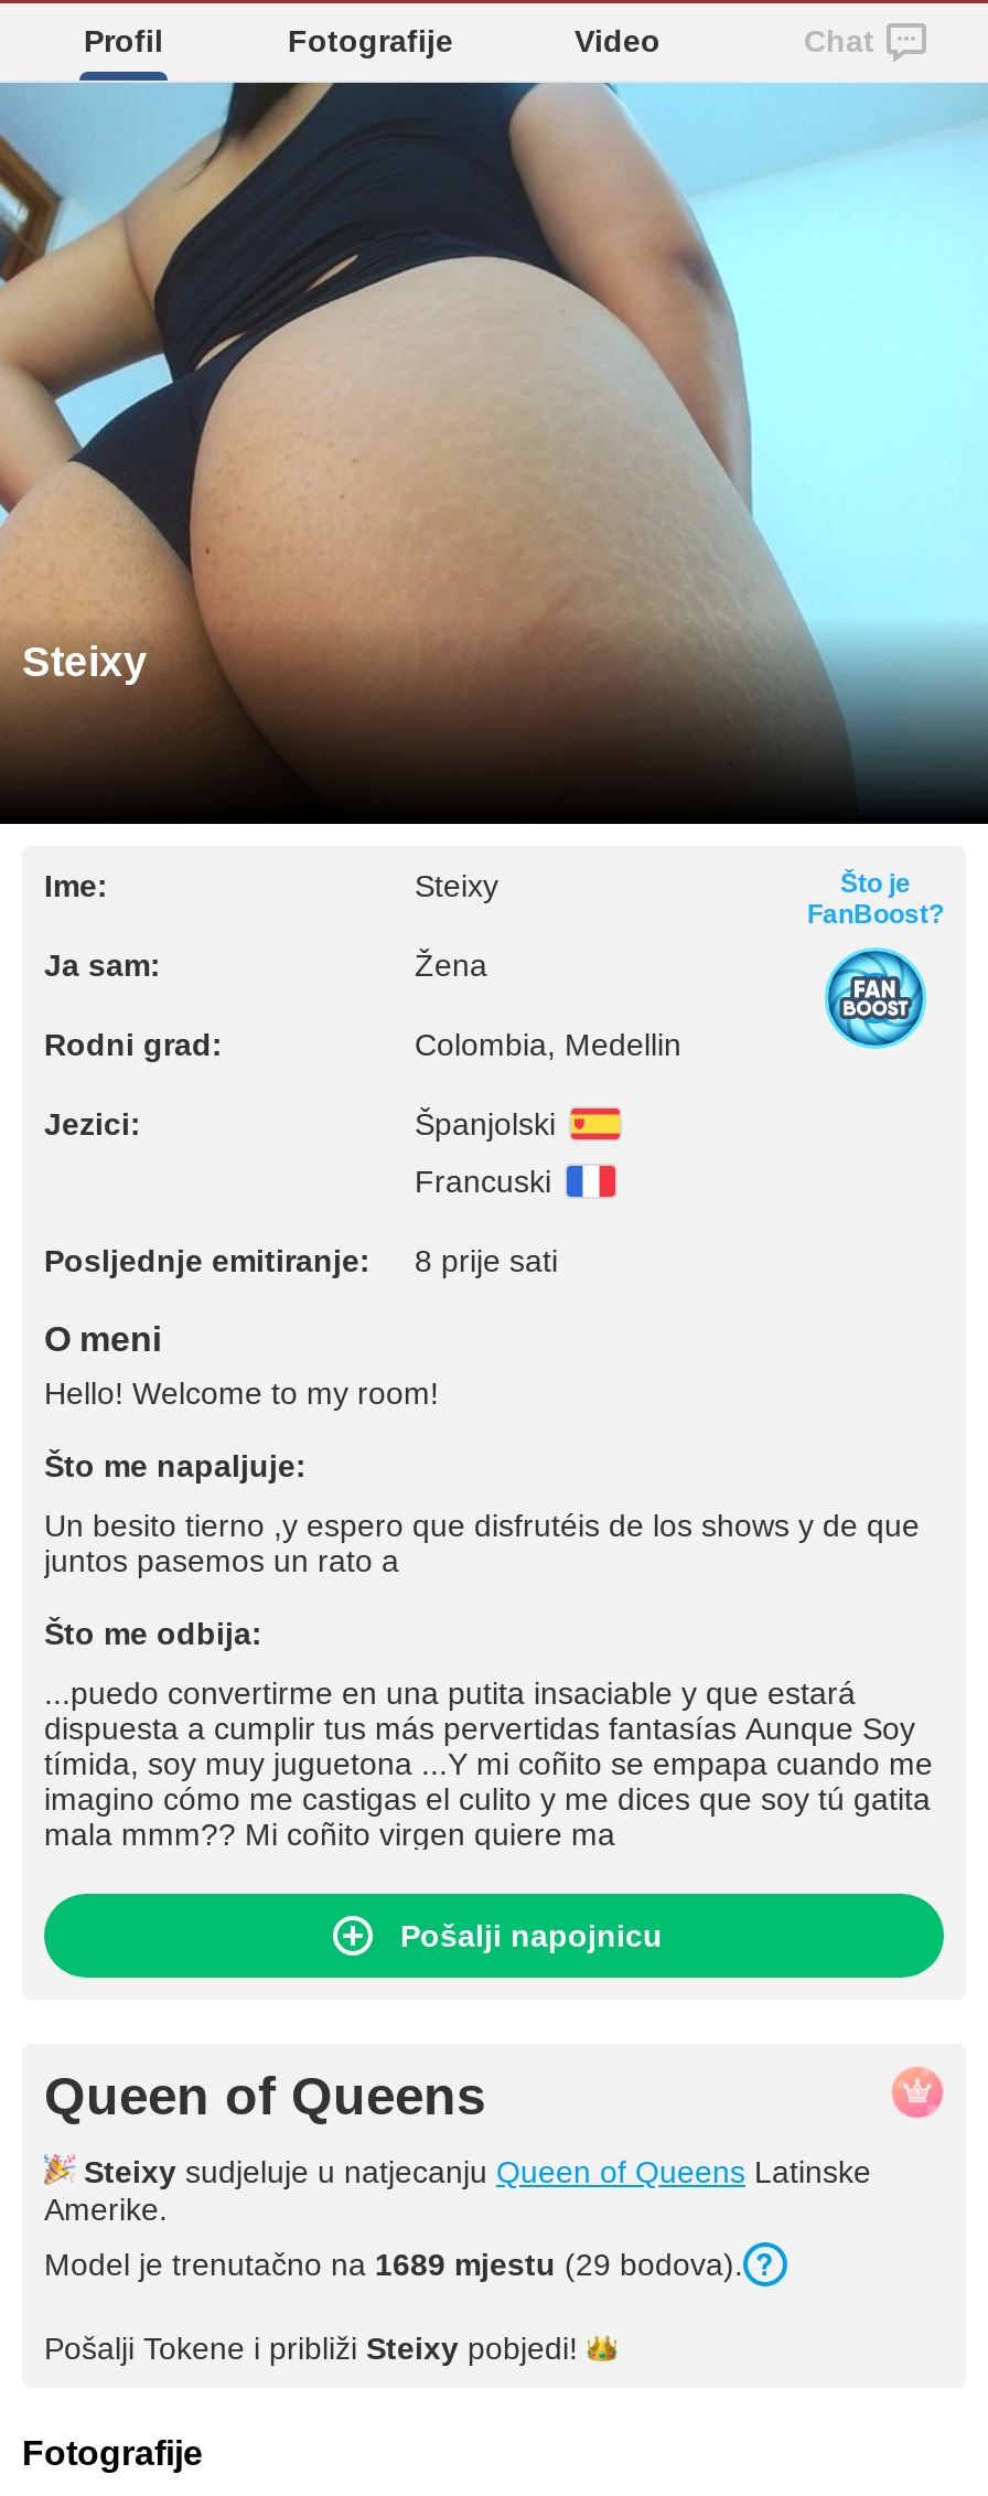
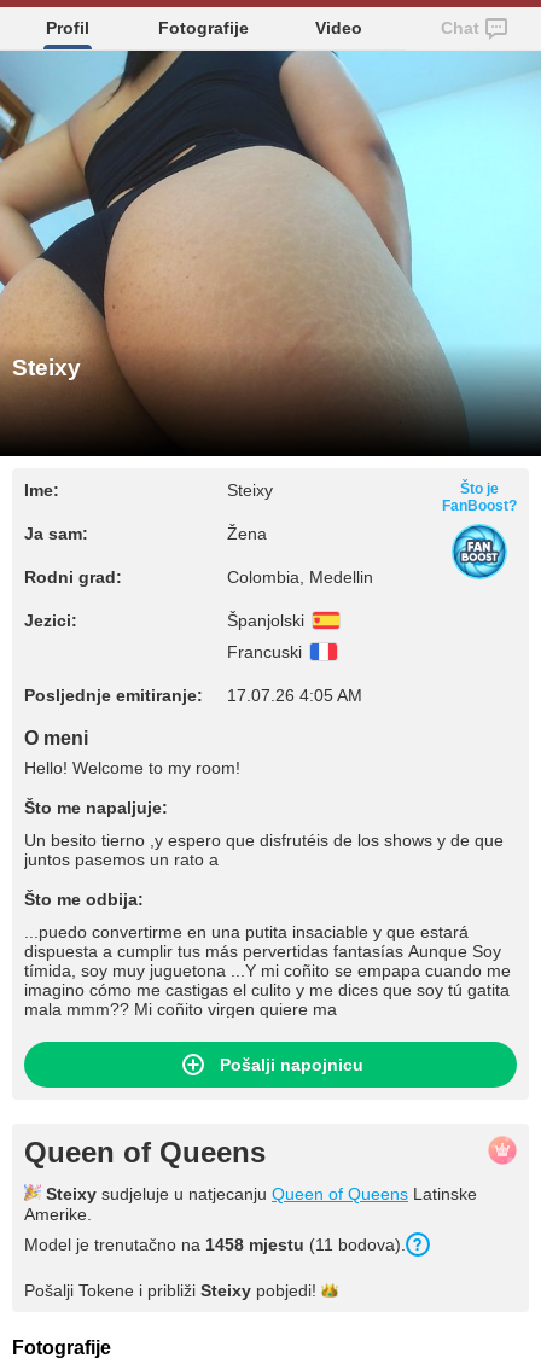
[44,1243,558,1278] Posljednje emitiranje: 8 prije sati -> [24,686,362,705] Posljednje emitiranje: 17.07.26 4:05 AM
[44,2247,743,2282] Model je trenutačno na 1689 mjestu (29 bodova). -> [24,1235,406,1254] Model je trenutačno na 1458 mjestu (11 bodova).

